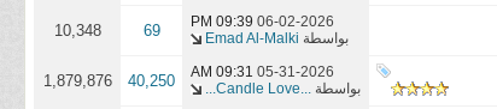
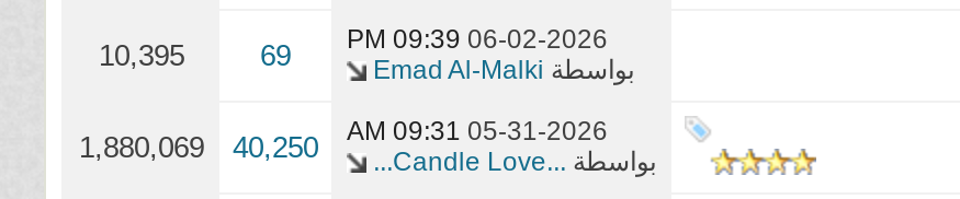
[54,22,101,40] 10,348 -> [99,39,184,72] 10,395
[43,72,175,90] 1,879,876 40,250 -> [79,131,318,164] 1,880,069 40,250

